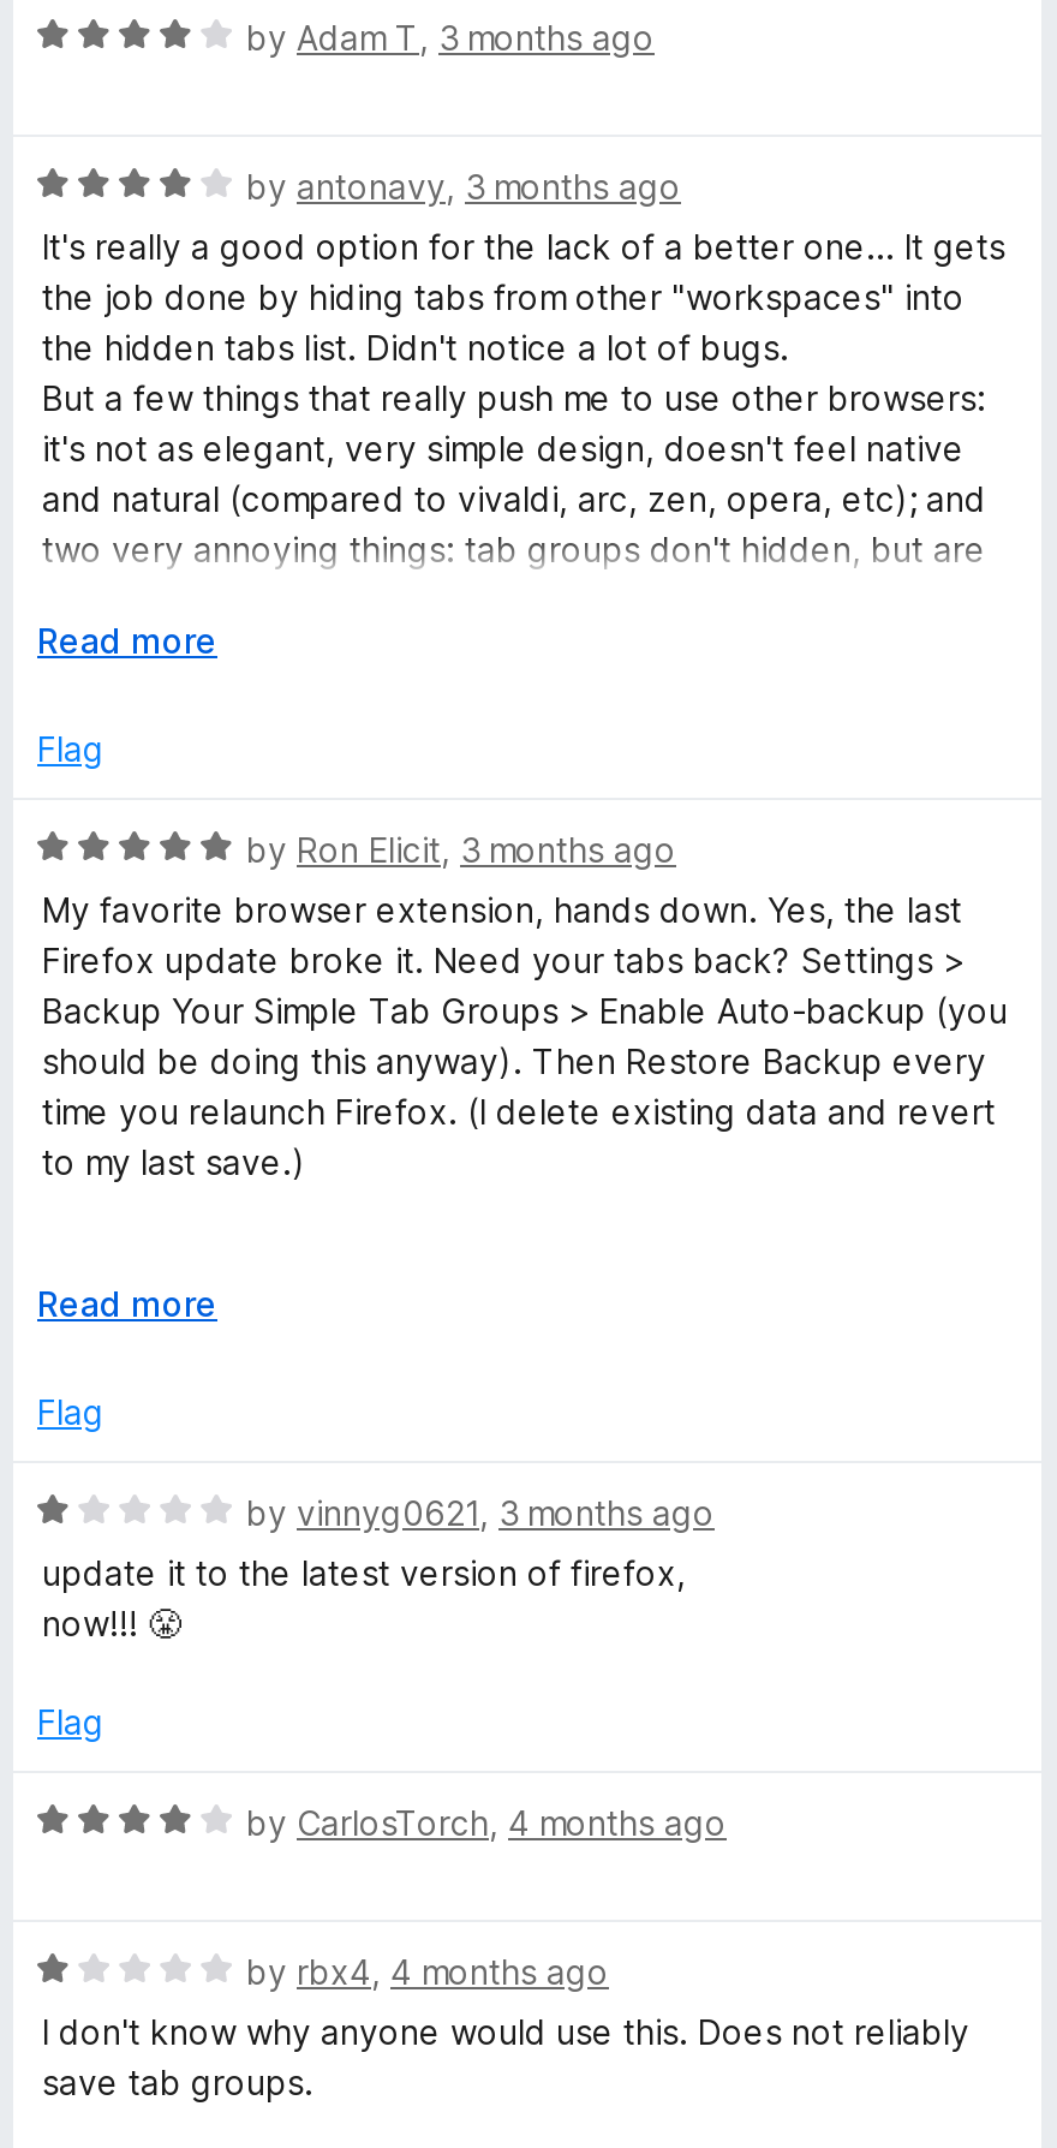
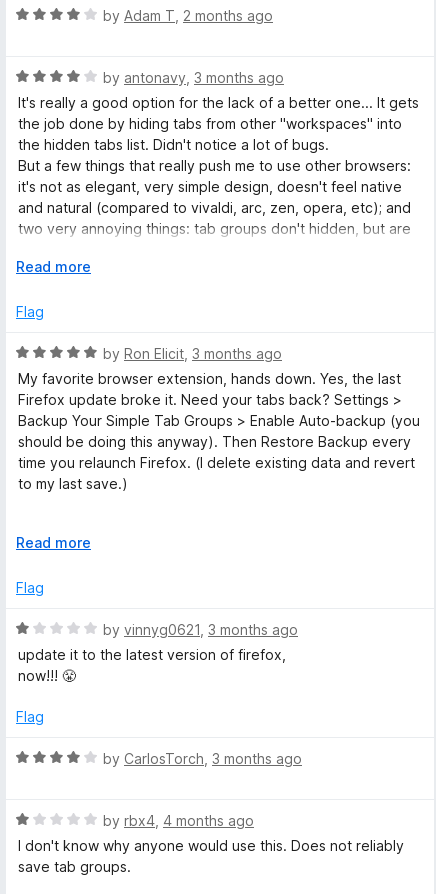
[246,17,655,58] by Adam T, 3 months ago -> [103,7,273,24] by Adam T, 2 months ago
[246,1802,727,1843] by CarlosTorch, 4 months ago -> [103,750,302,767] by CarlosTorch, 3 months ago

